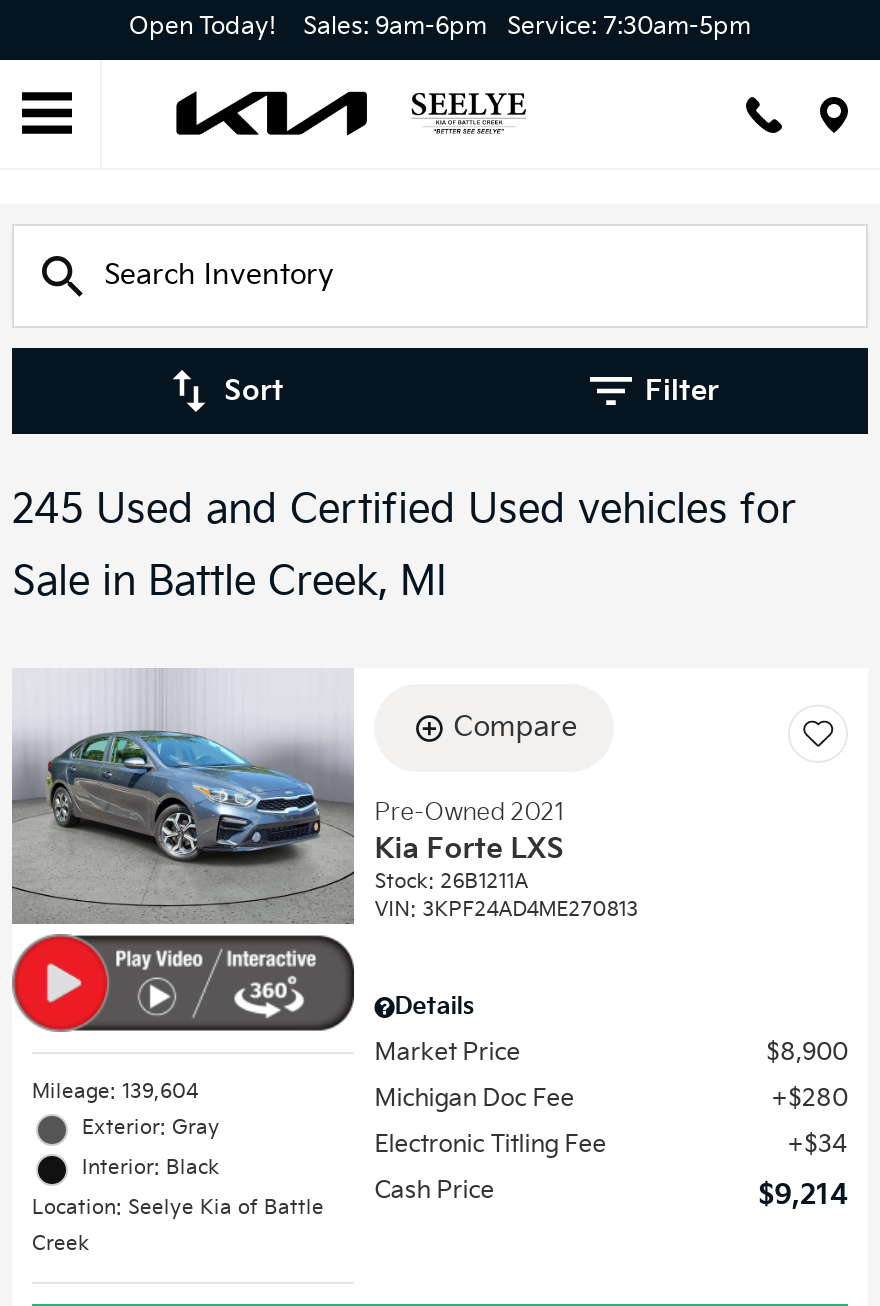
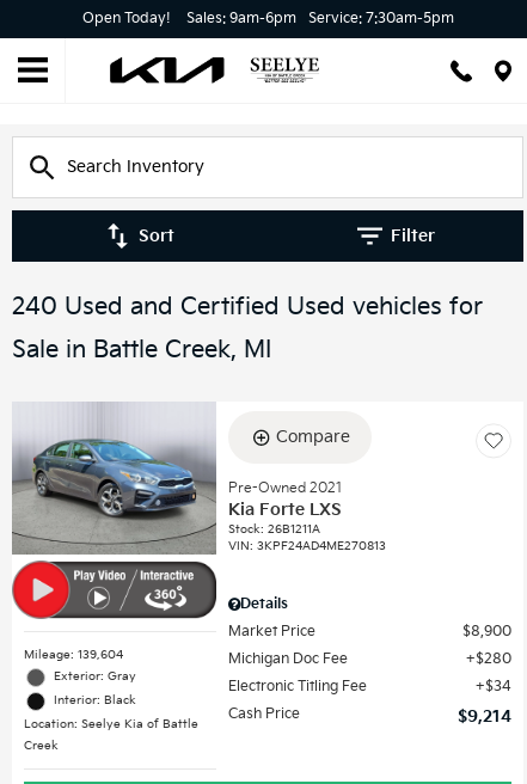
[12,486,796,534] 245 Used and Certified Used vehicles for -> [12,293,483,321] 240 Used and Certified Used vehicles for

